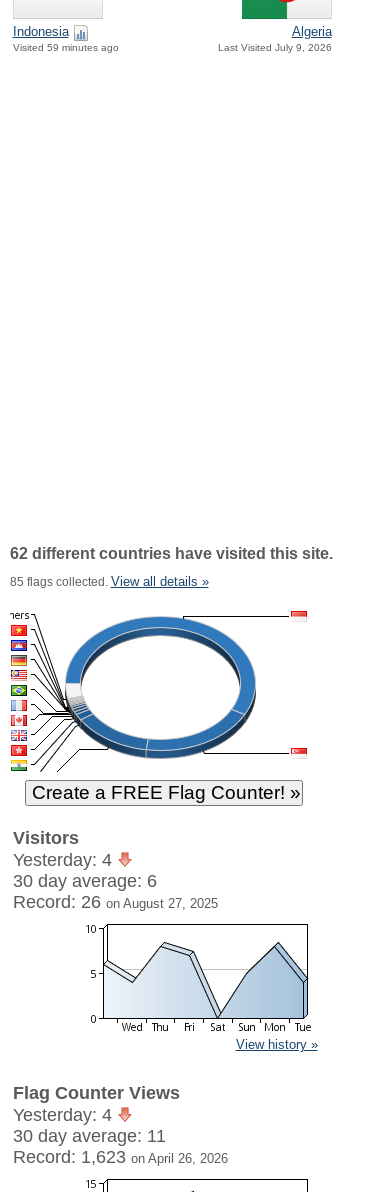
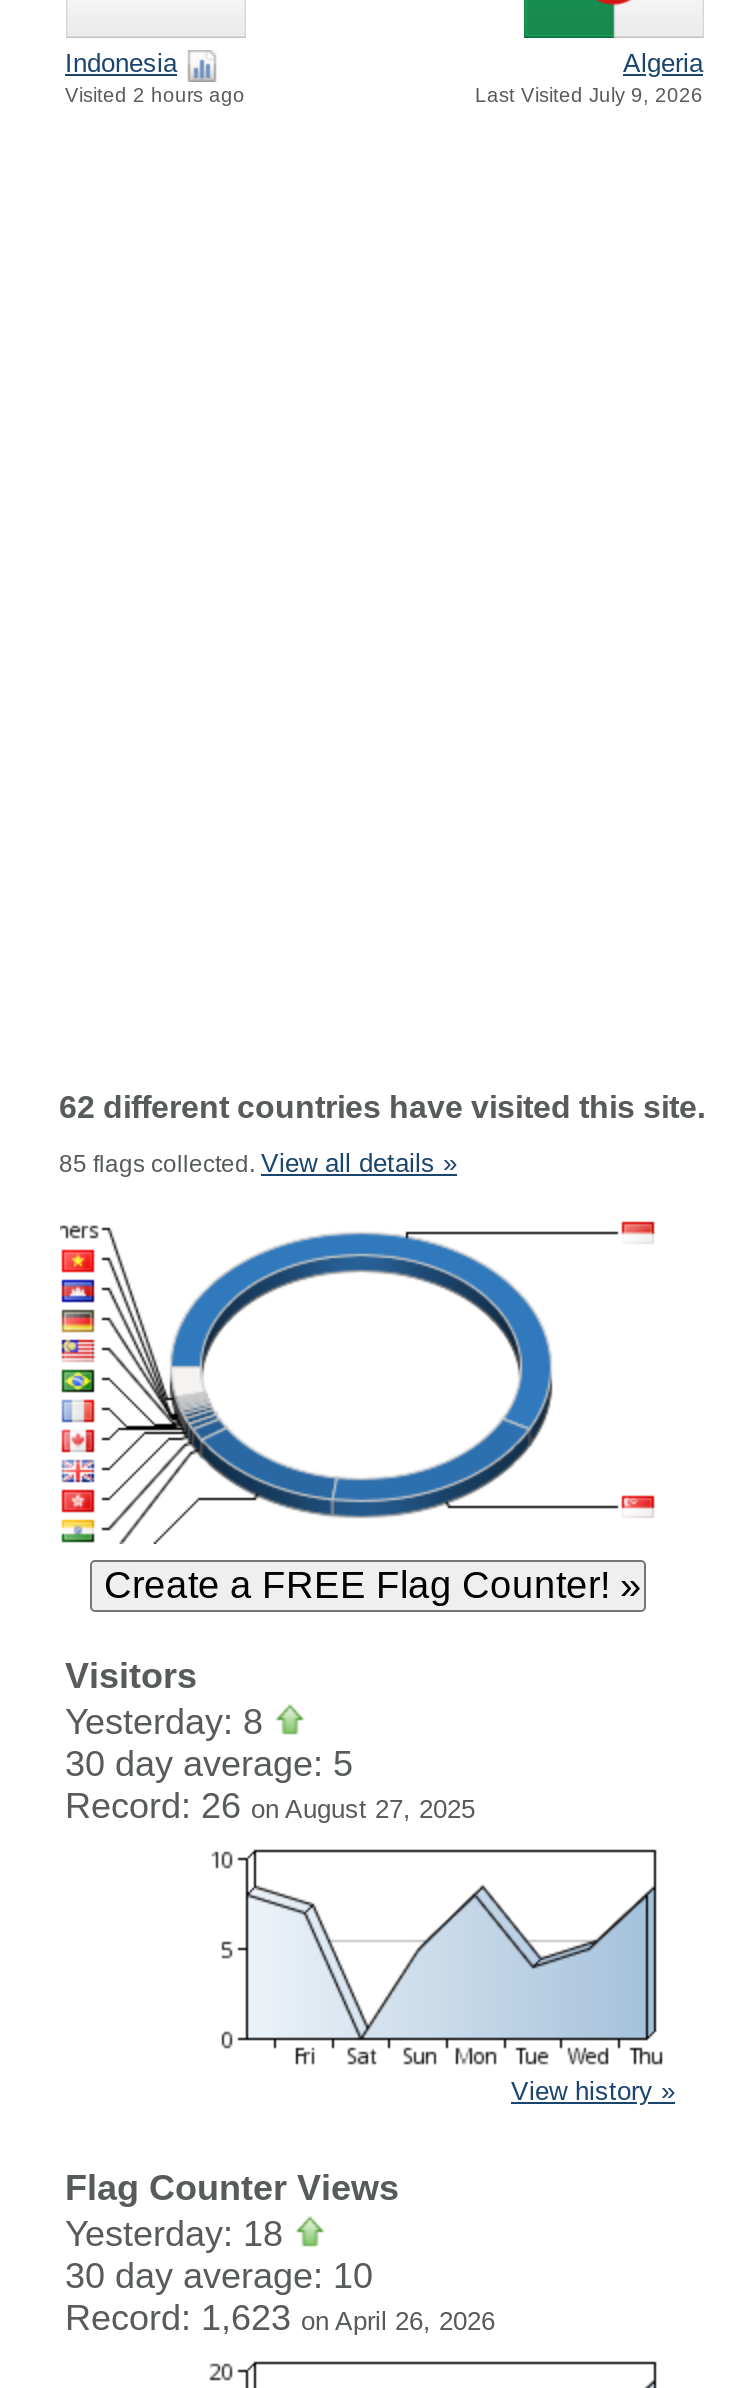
[12,42,118,53] Visited 59 minutes ago -> [65,85,245,107] Visited 2 hours ago
[12,850,116,870] Yesterday: 4 -> [65,1702,273,1742] Yesterday: 8
[12,871,156,891] 30 day average: 6 -> [65,1744,353,1784] 30 day average: 5
[103,941,310,1032] [image] -> [246,1884,662,2066] [image]
[12,1105,116,1125] Yesterday: 4 -> [65,2214,293,2254] Yesterday: 18
[12,1126,165,1146] 30 day average: 11 -> [65,2256,373,2296] 30 day average: 10

